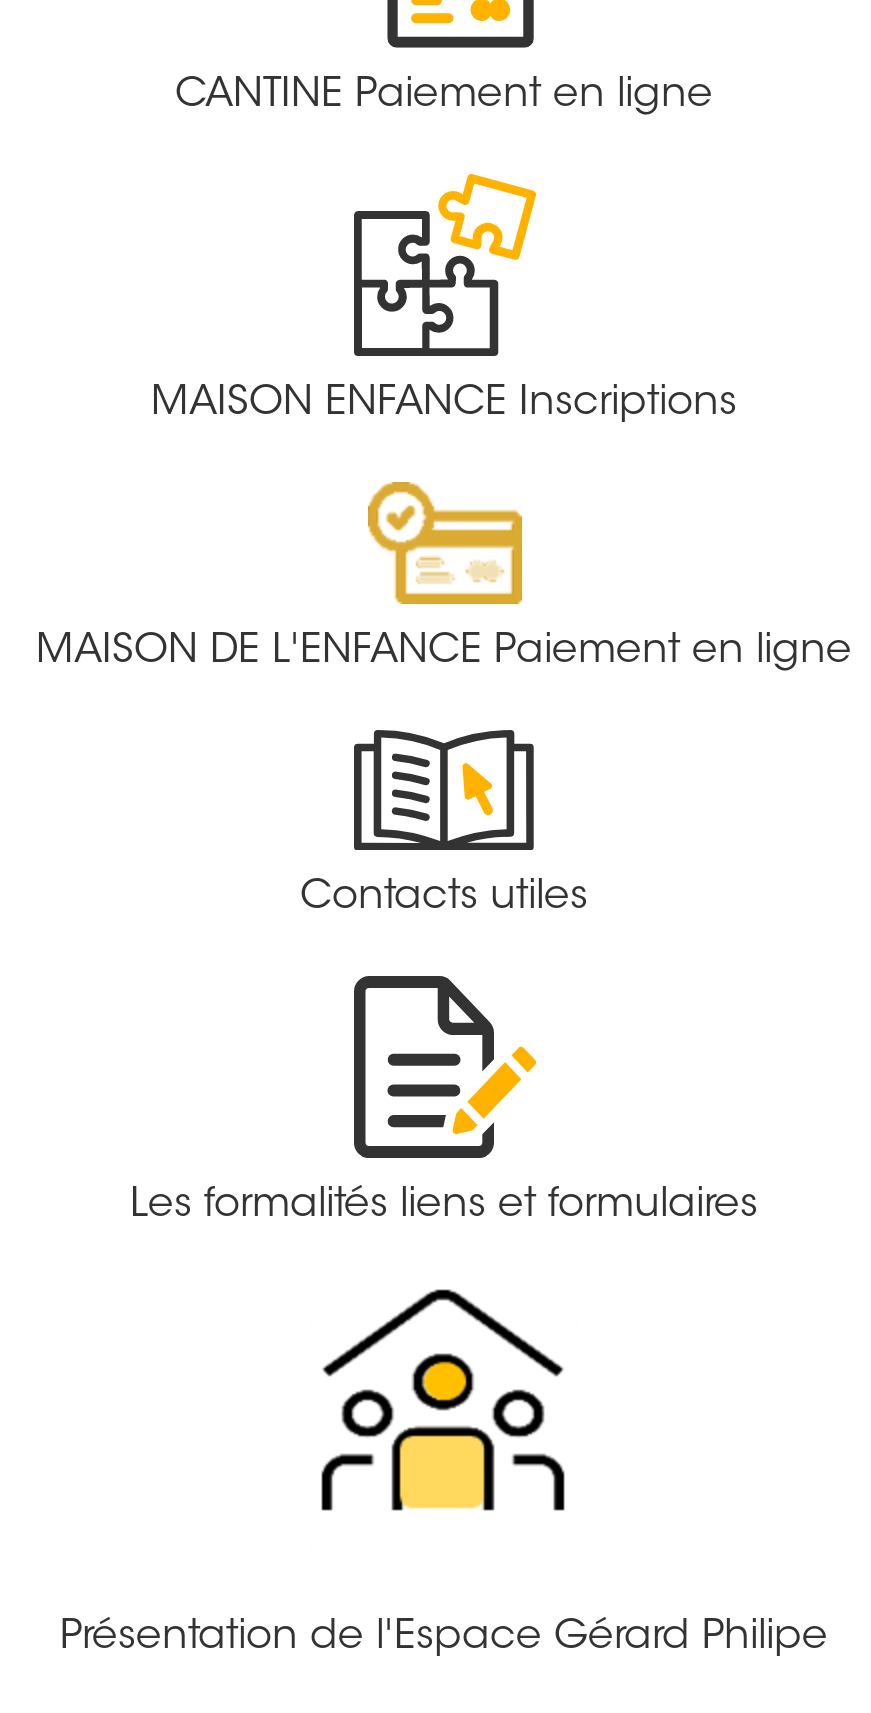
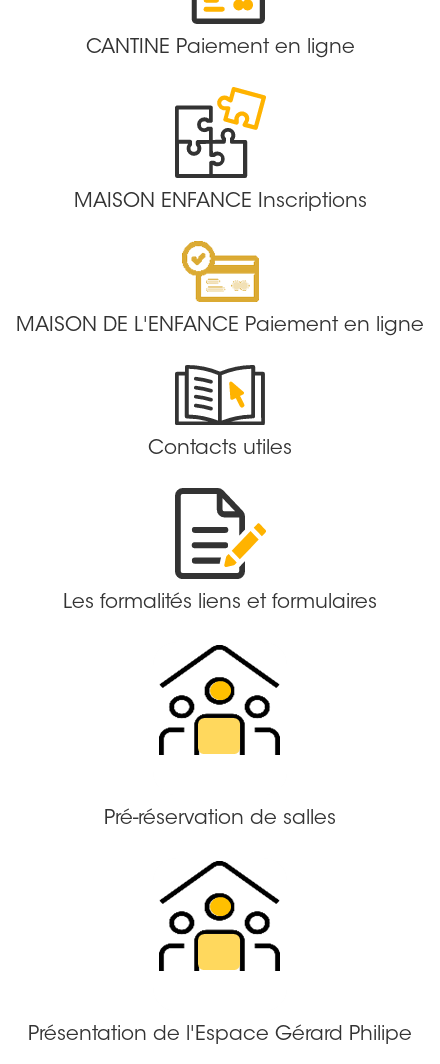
none -> [104,809,336,829] Pré-réservation de salles

